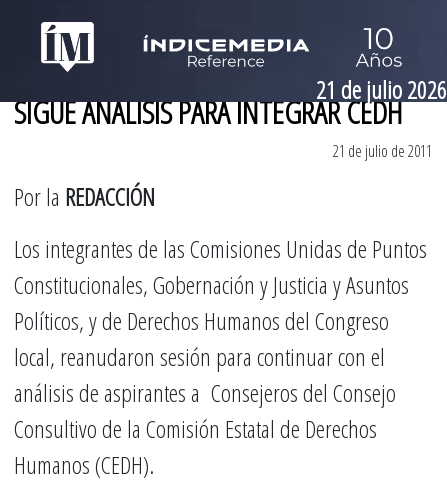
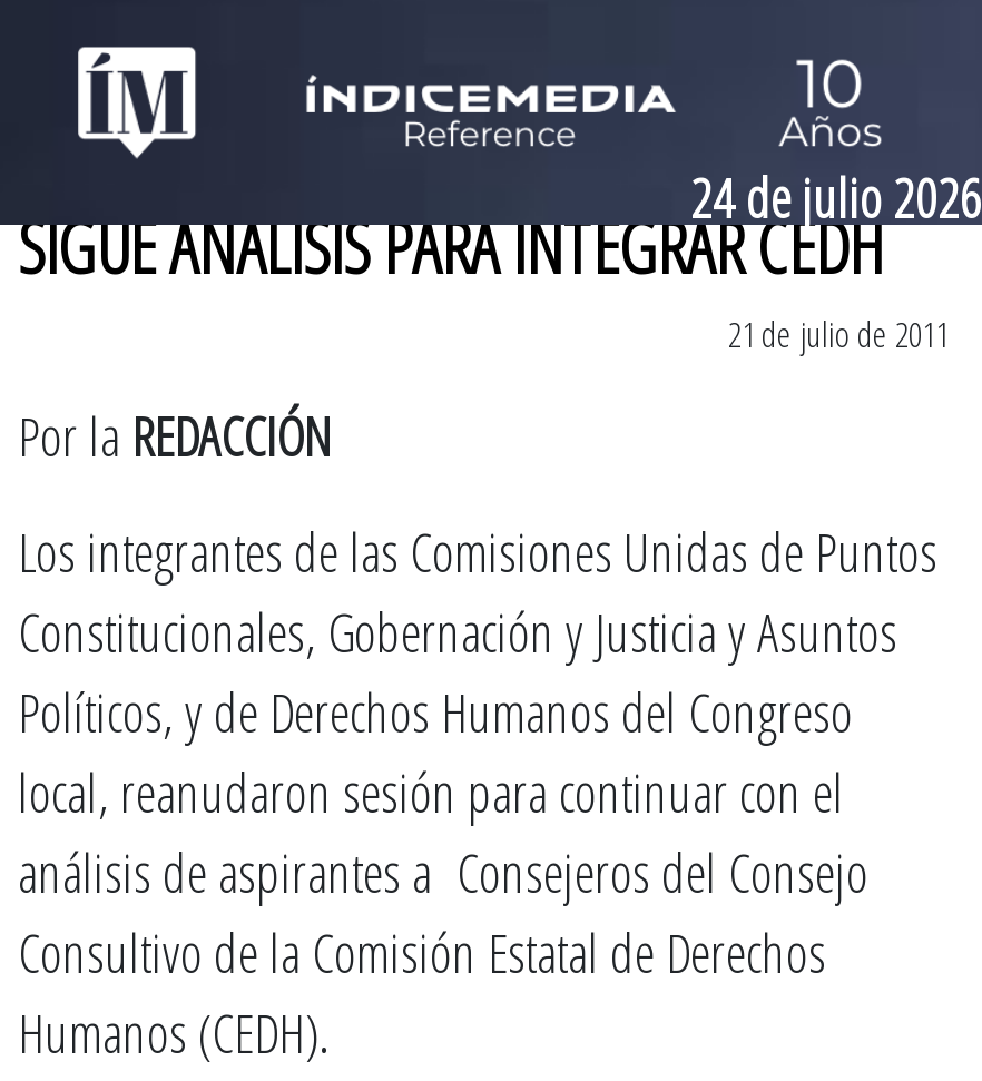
[316,73,447,106] 21 de julio 2026 -> [690,159,982,233] 24 de julio 2026

